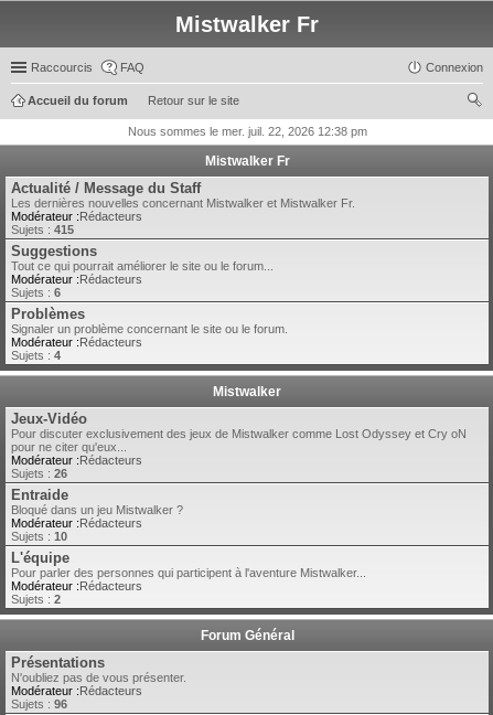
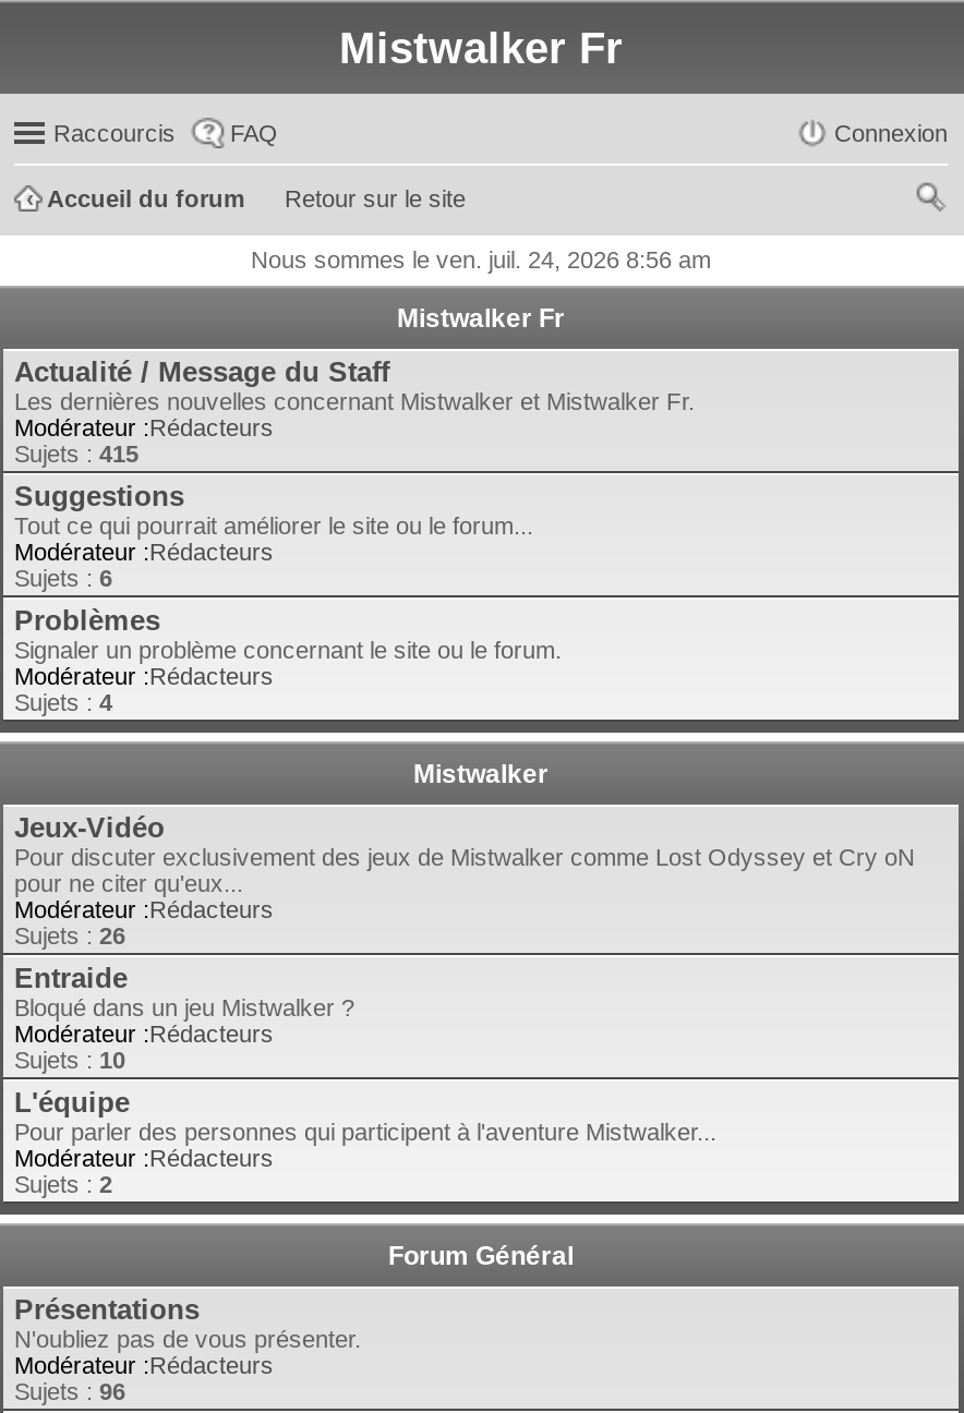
[127,125,367,138] Nous sommes le mer. juil. 22, 2026 12:38 pm -> [251,246,711,273] Nous sommes le ven. juil. 24, 2026 8:56 am

